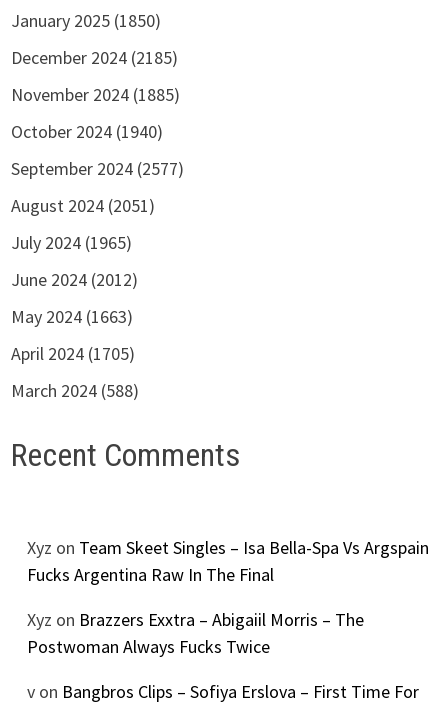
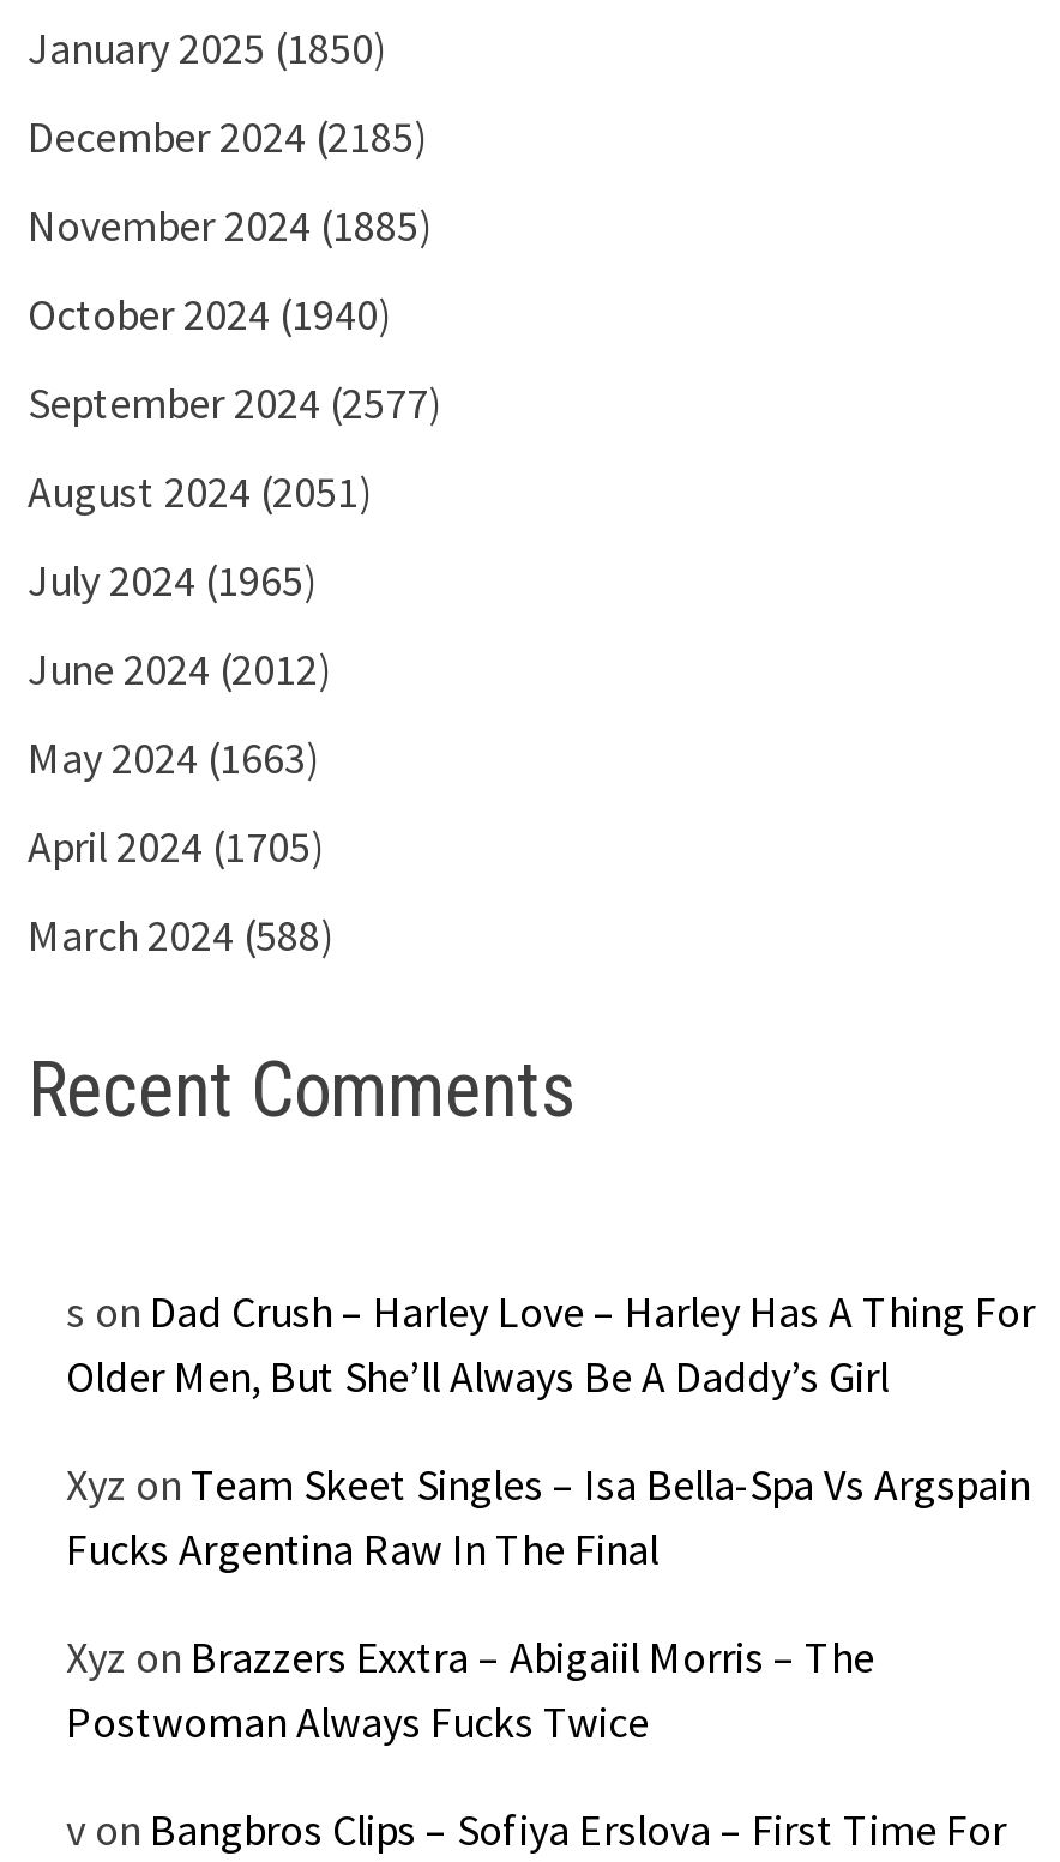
none -> [66,1283,1035,1403] s on Dad Crush – Harley Love – Harley Has A Thing For | Older Men, But She’ll Always Be A Daddy’s Girl

